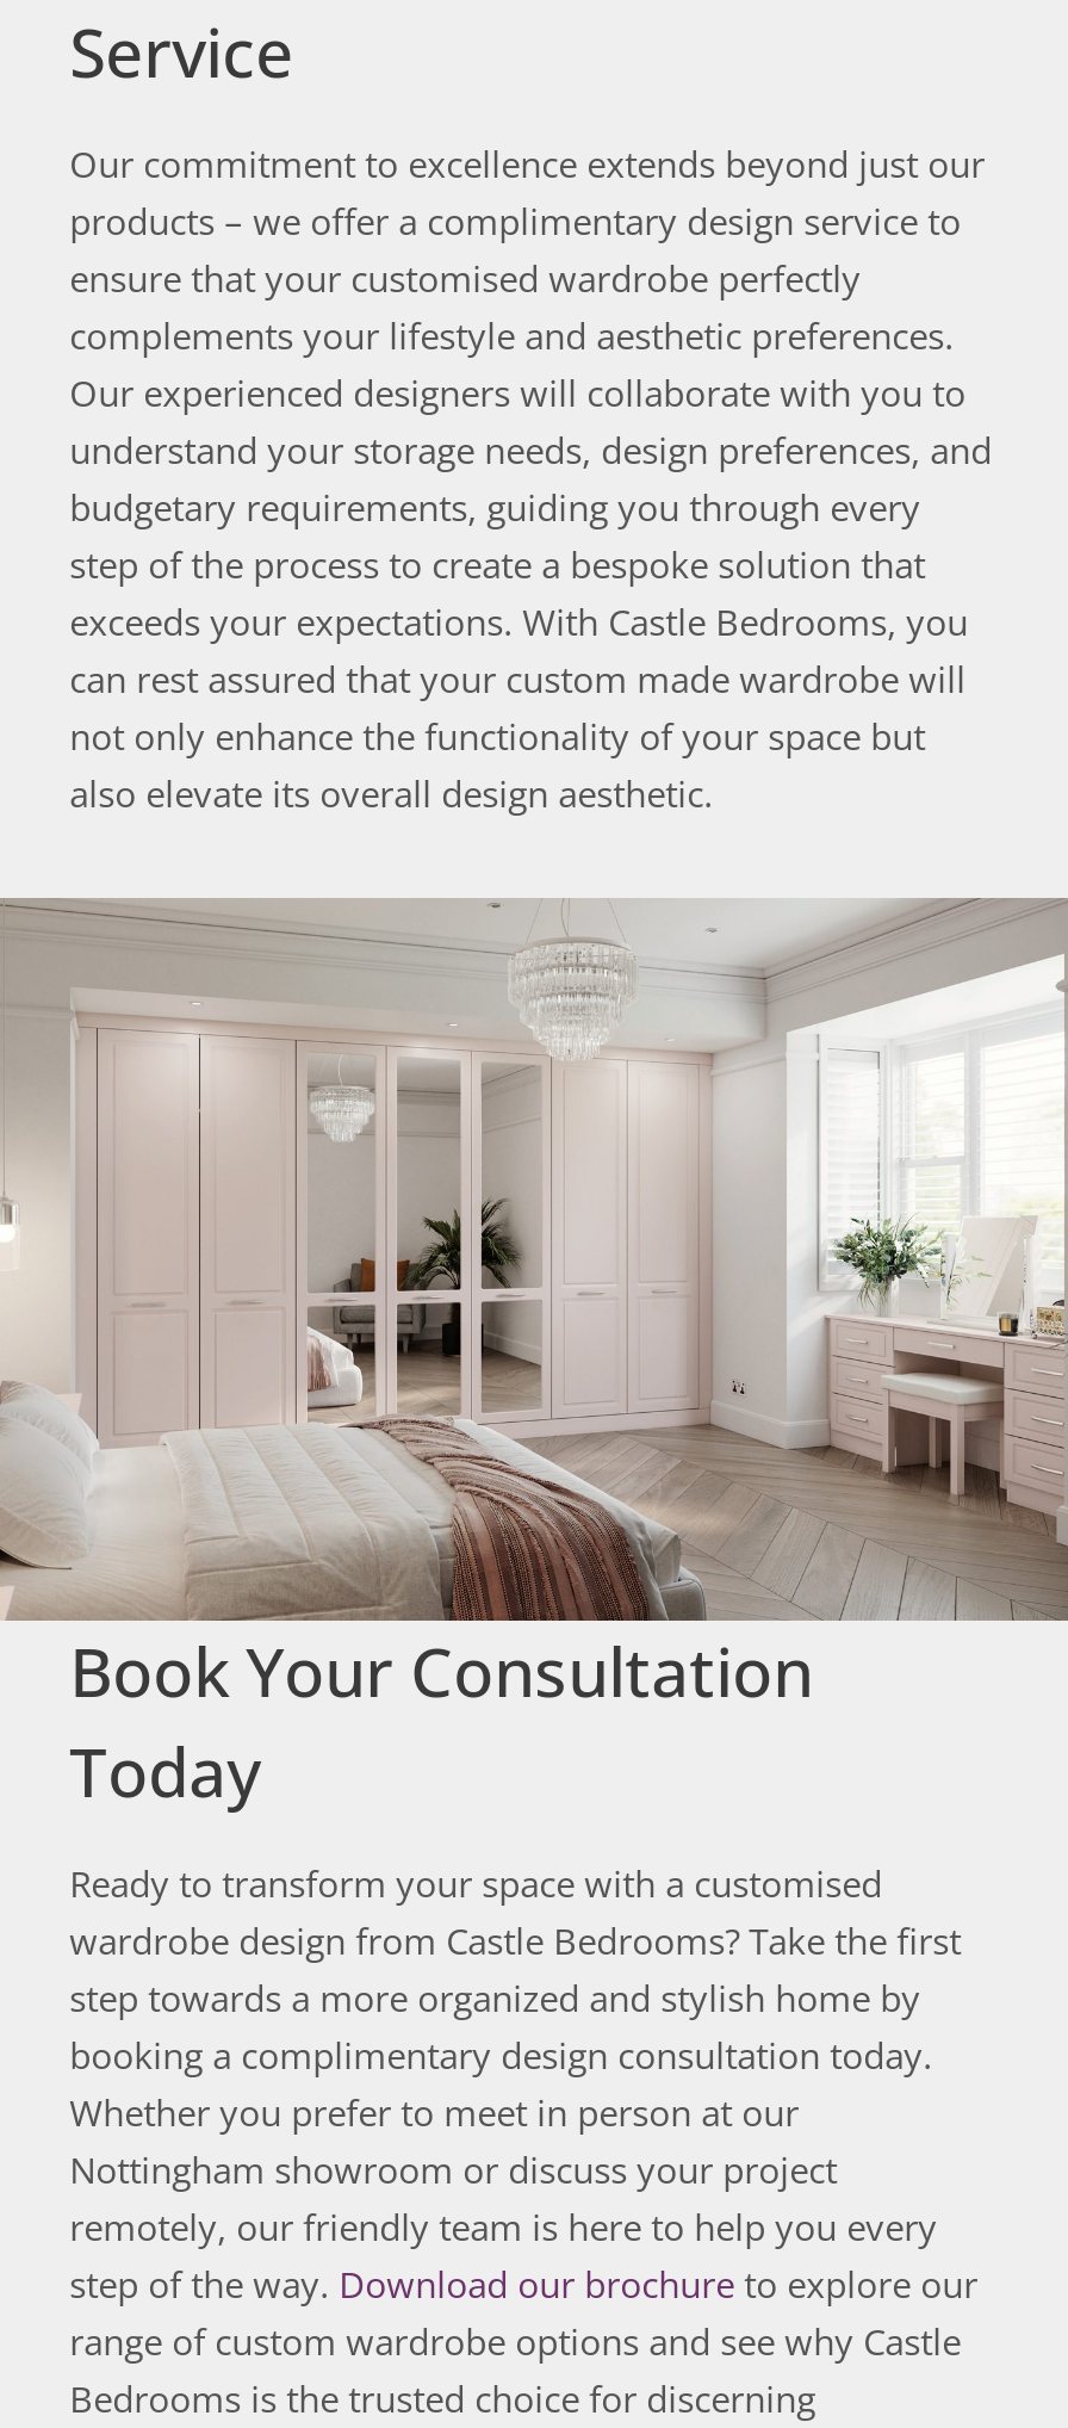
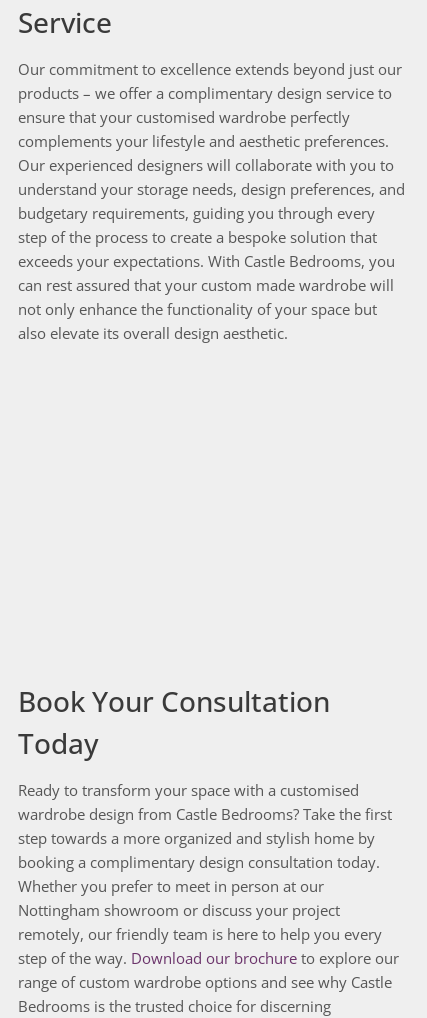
[7,897,1061,1624] [image] -> none

